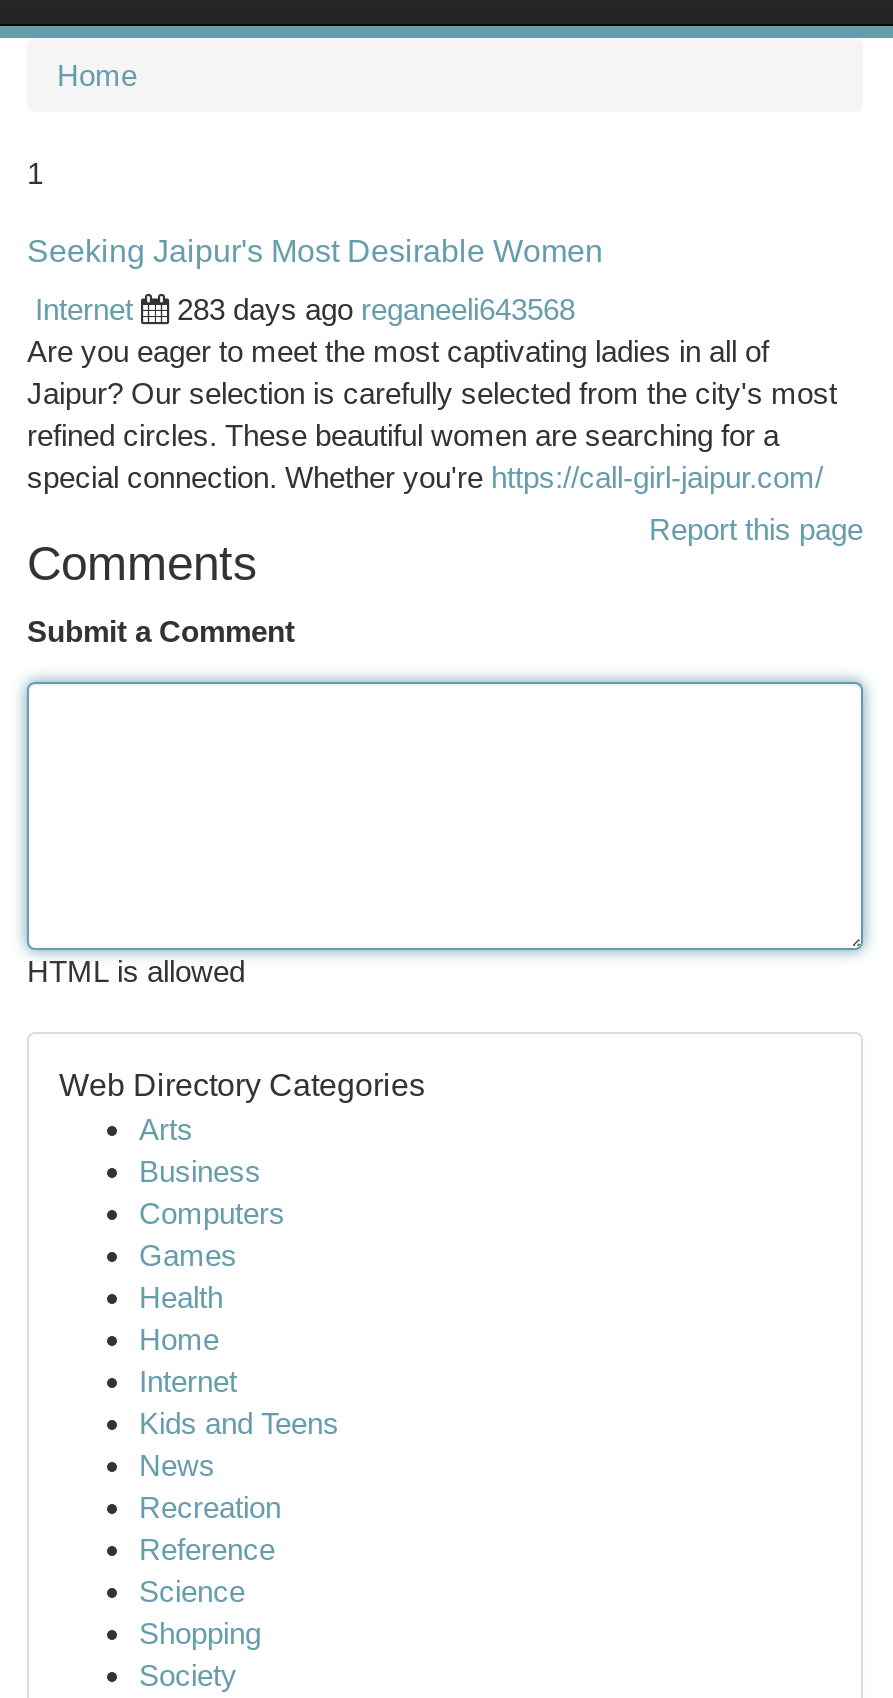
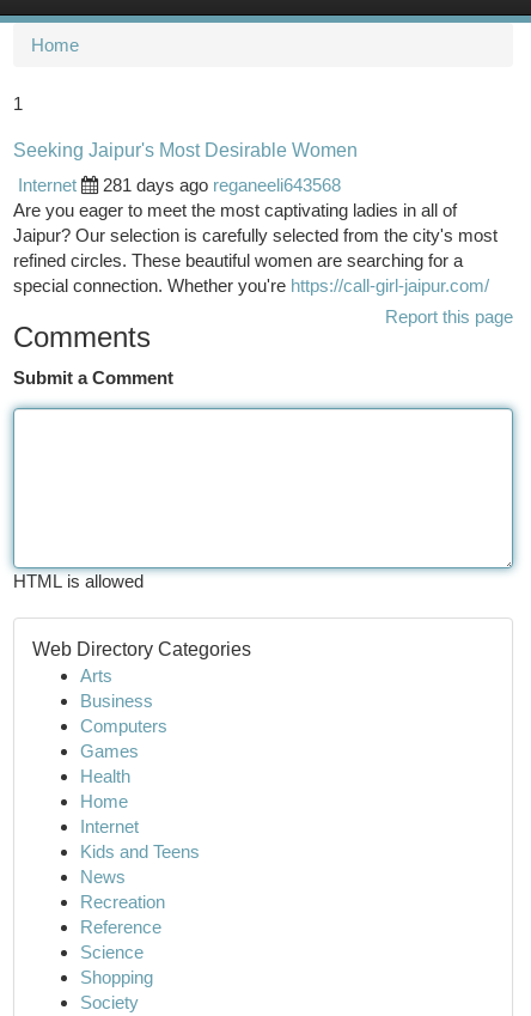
[177,292,575,326] 283 days ago reganeeli643568 -> [103,175,341,195] 281 days ago reganeeli643568

